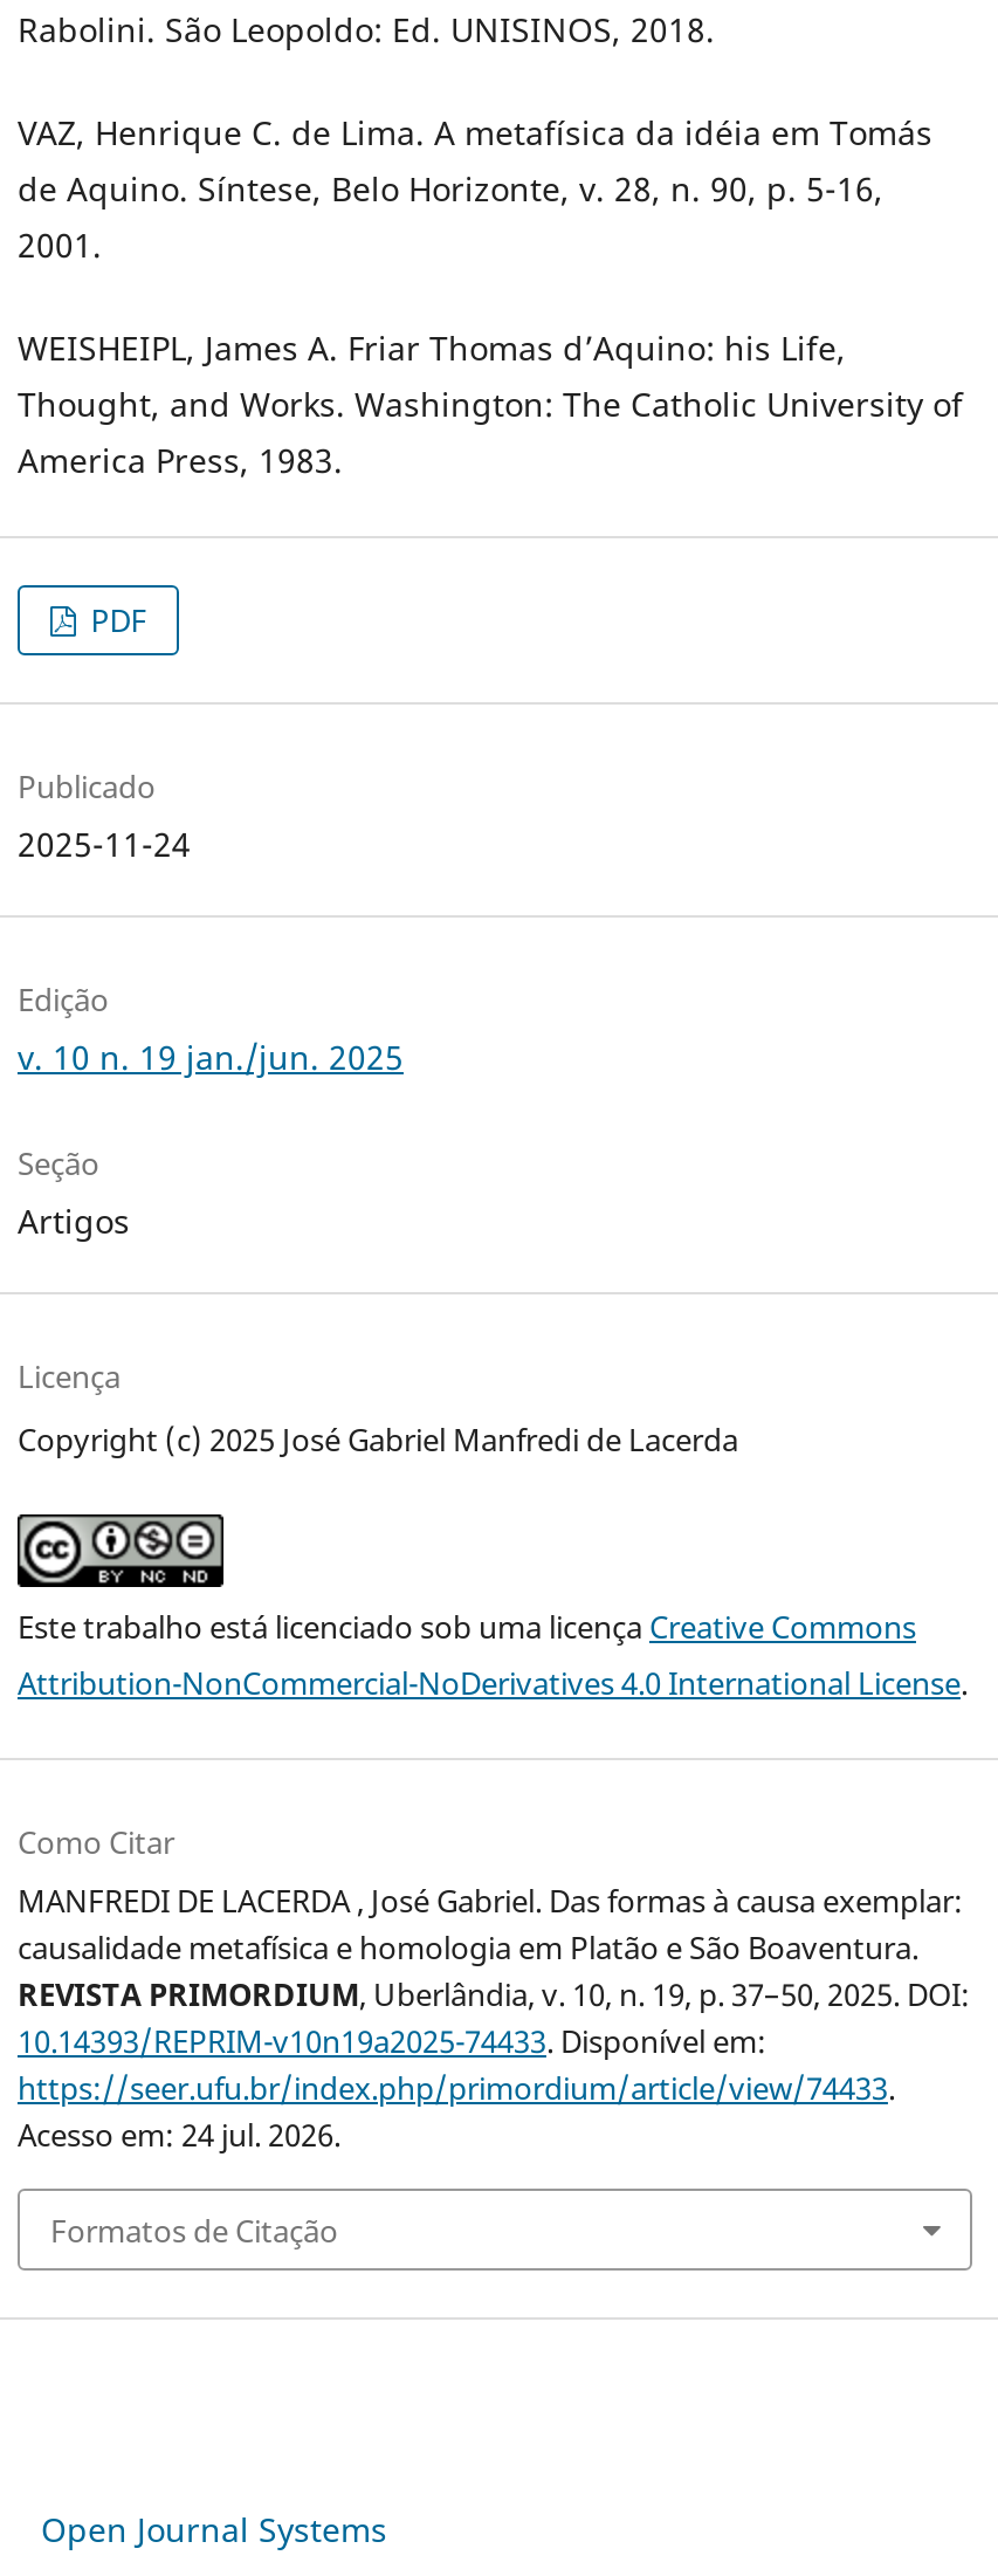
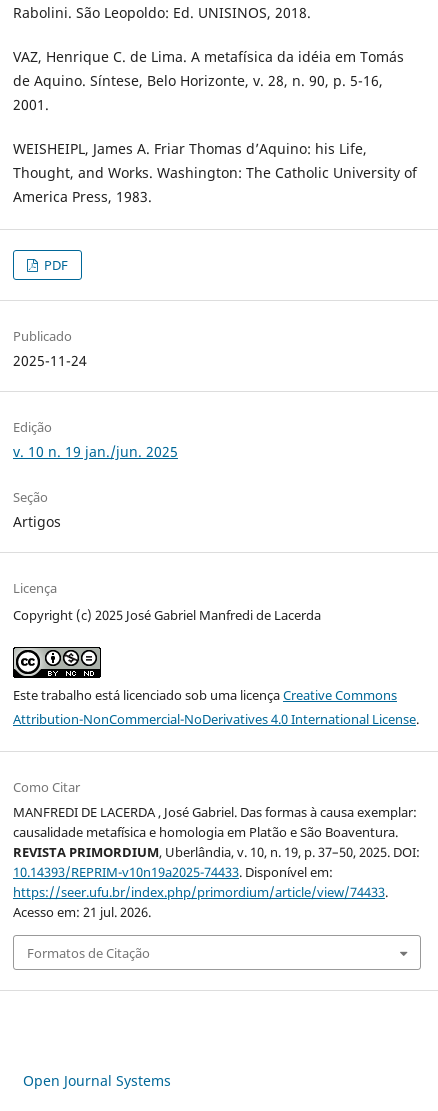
[18,2114,340,2157] Acesso em: 24 jul. 2026. -> [13,903,151,921] Acesso em: 21 jul. 2026.

